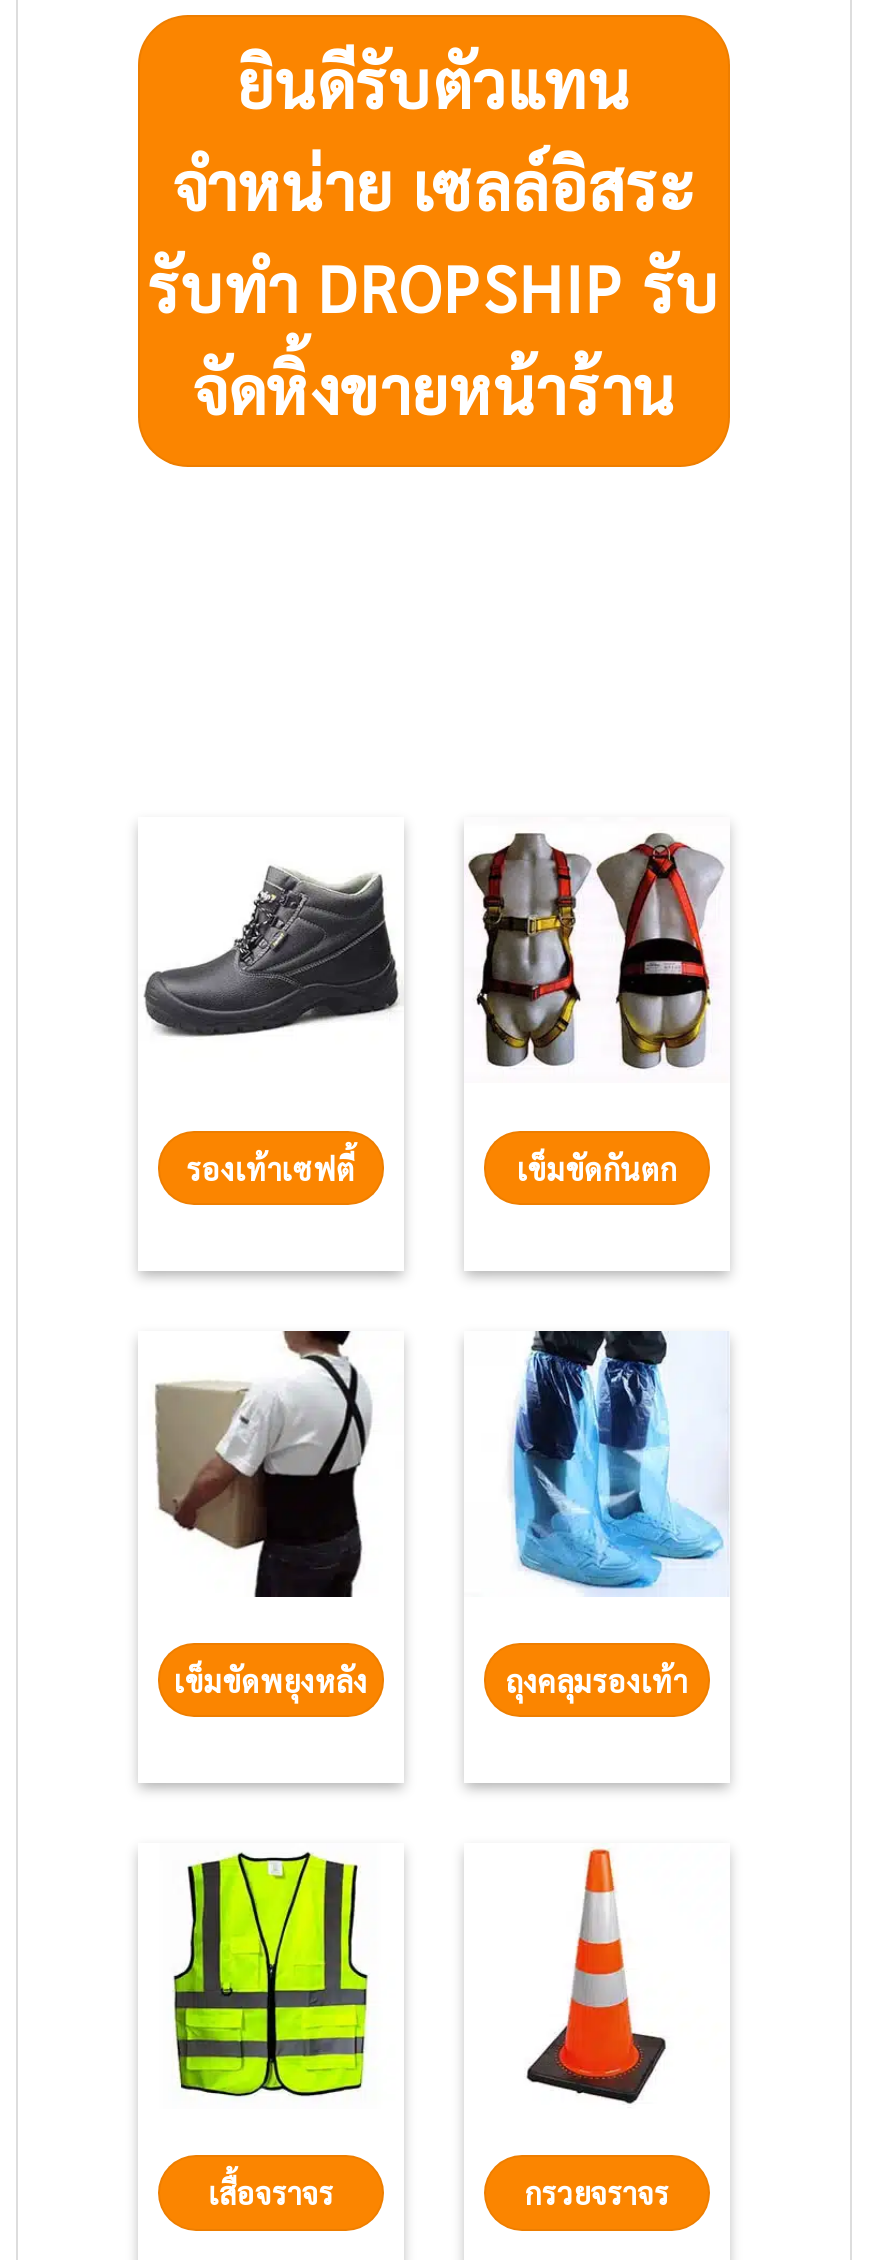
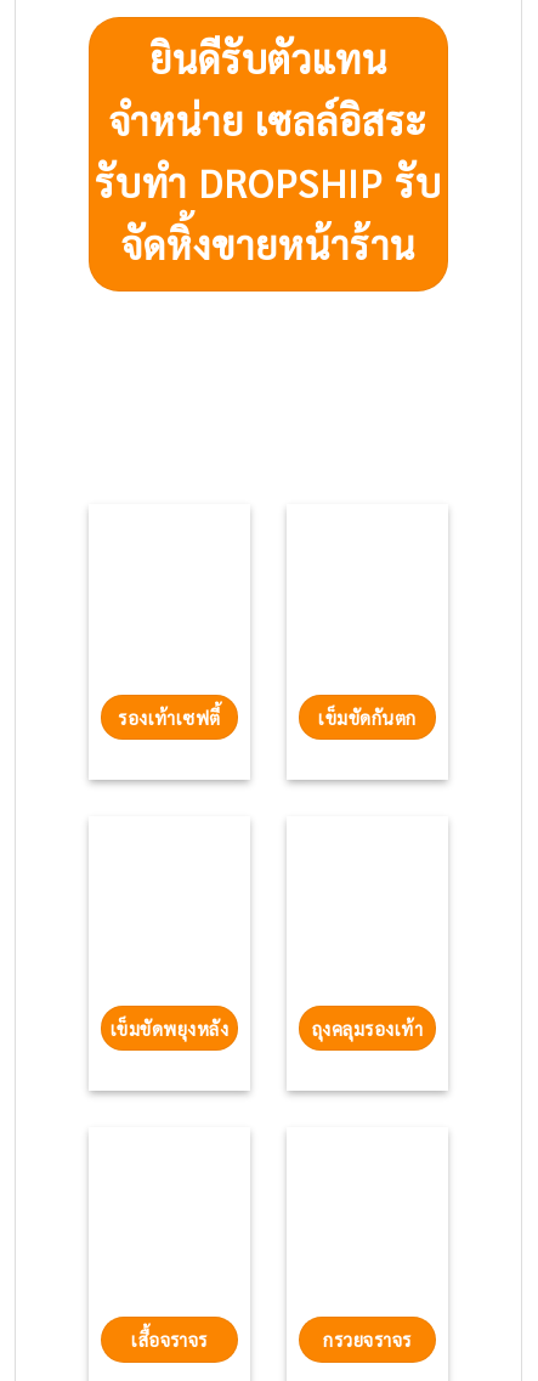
[466,831,724,1071] [image] -> none
[142,865,400,1039] [image] -> none
[154,1329,372,1599] [image] -> none
[510,1329,726,1595] [image] -> none
[172,1851,370,2099] [image] -> none
[524,1847,668,2105] [image] -> none

